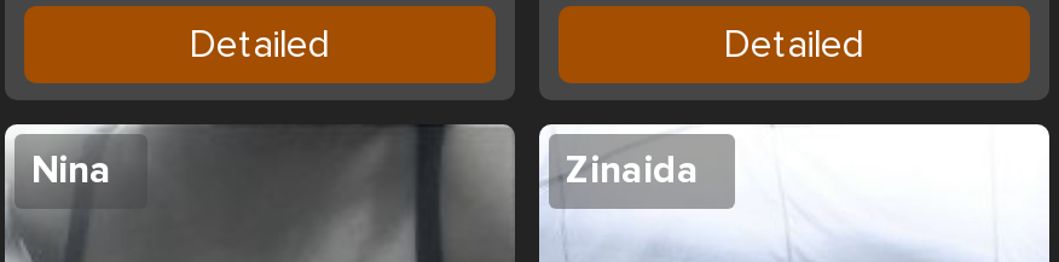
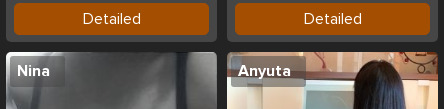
[566,147,699,195] Zinaida -> [238,61,291,81] Anyuta

